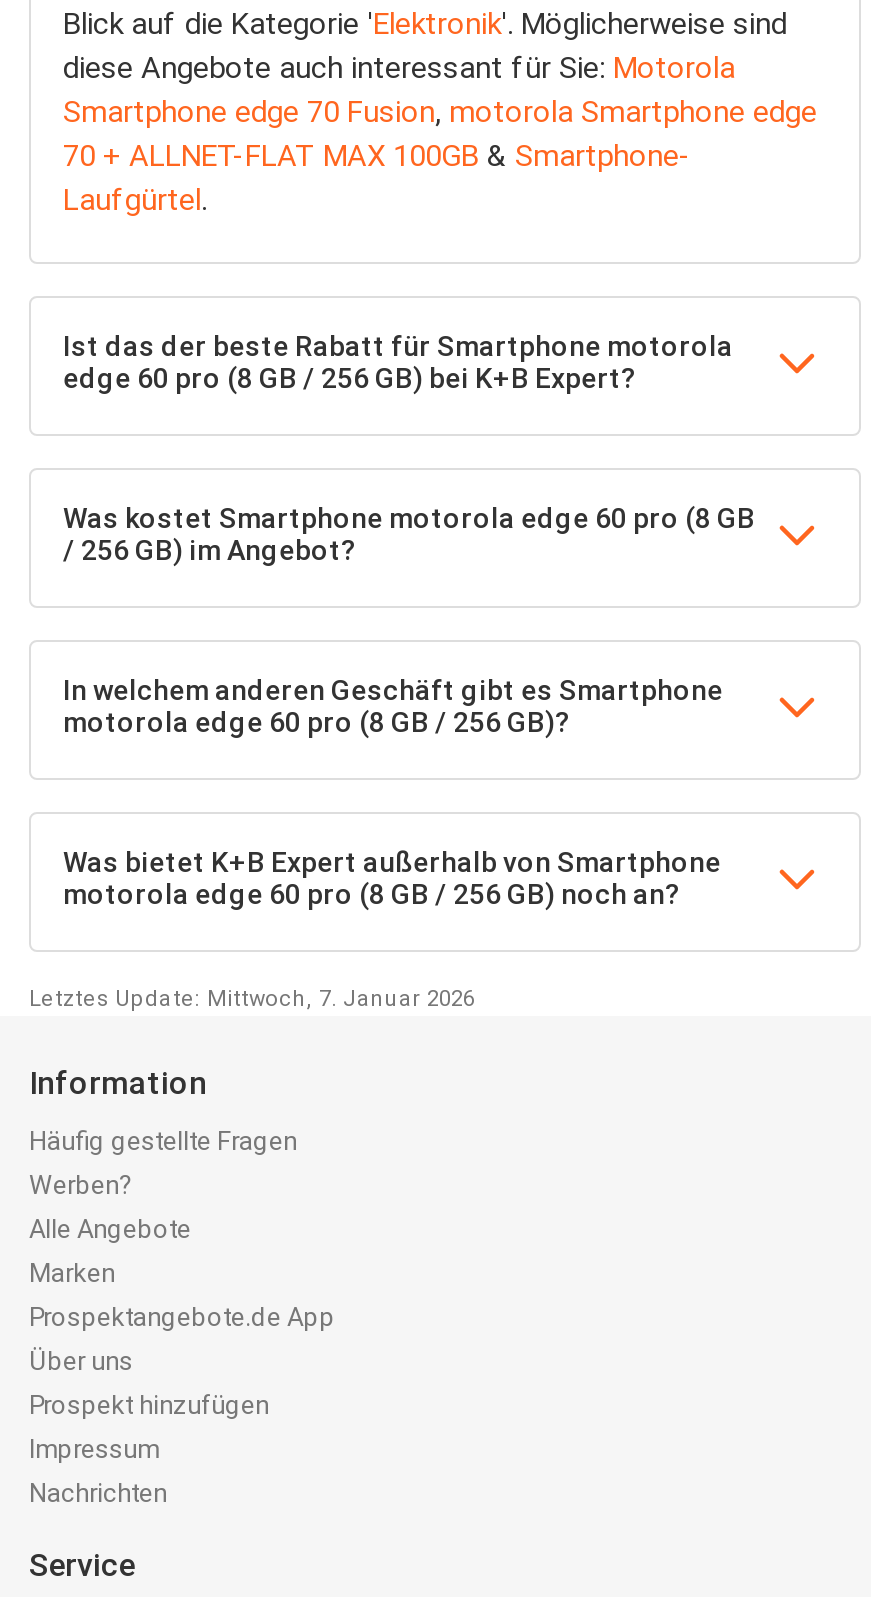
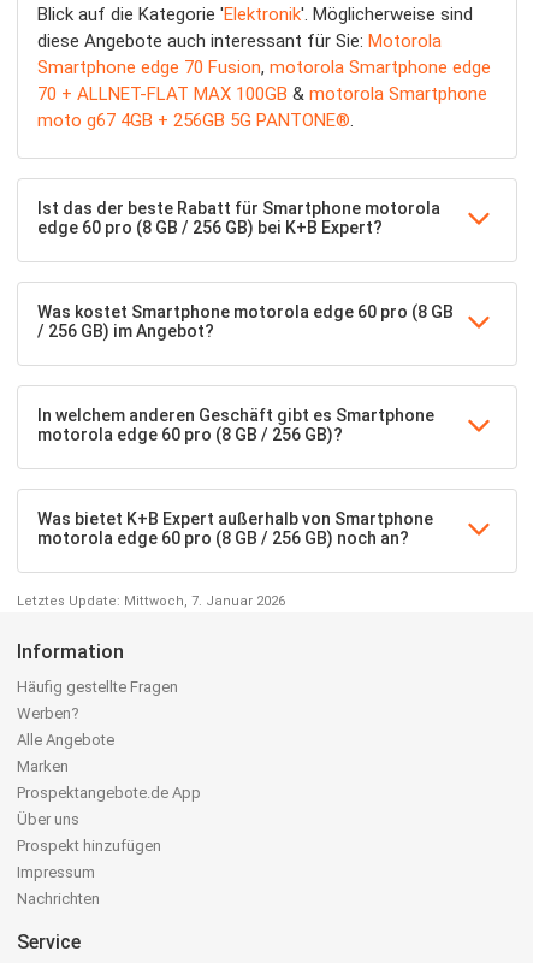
[63,138,691,218] 70 + ALLNET-FLAT MAX 100GB & Smartphone- | Laufgürtel. -> [37,83,487,131] 70 + ALLNET-FLAT MAX 100GB & motorola Smartphone | moto g67 4GB + 256GB 5G PANTONE®.

